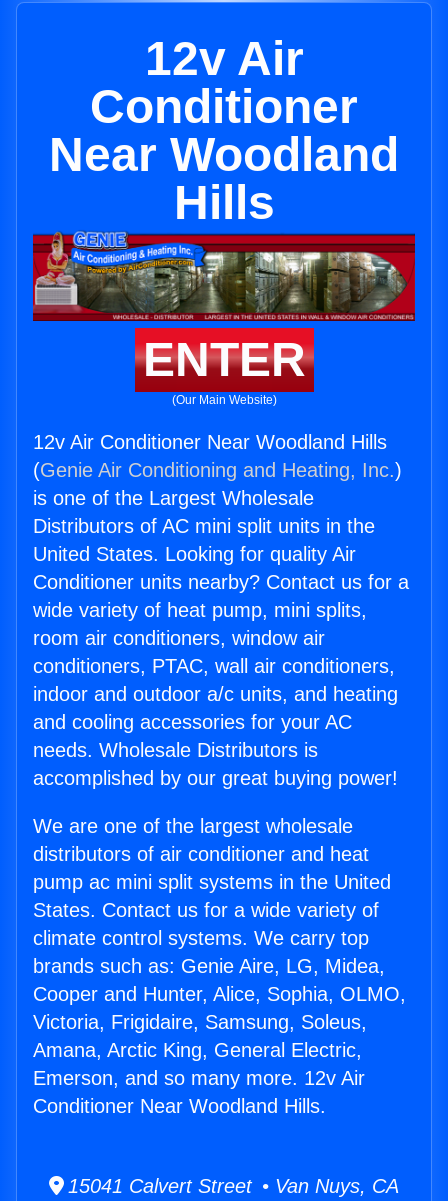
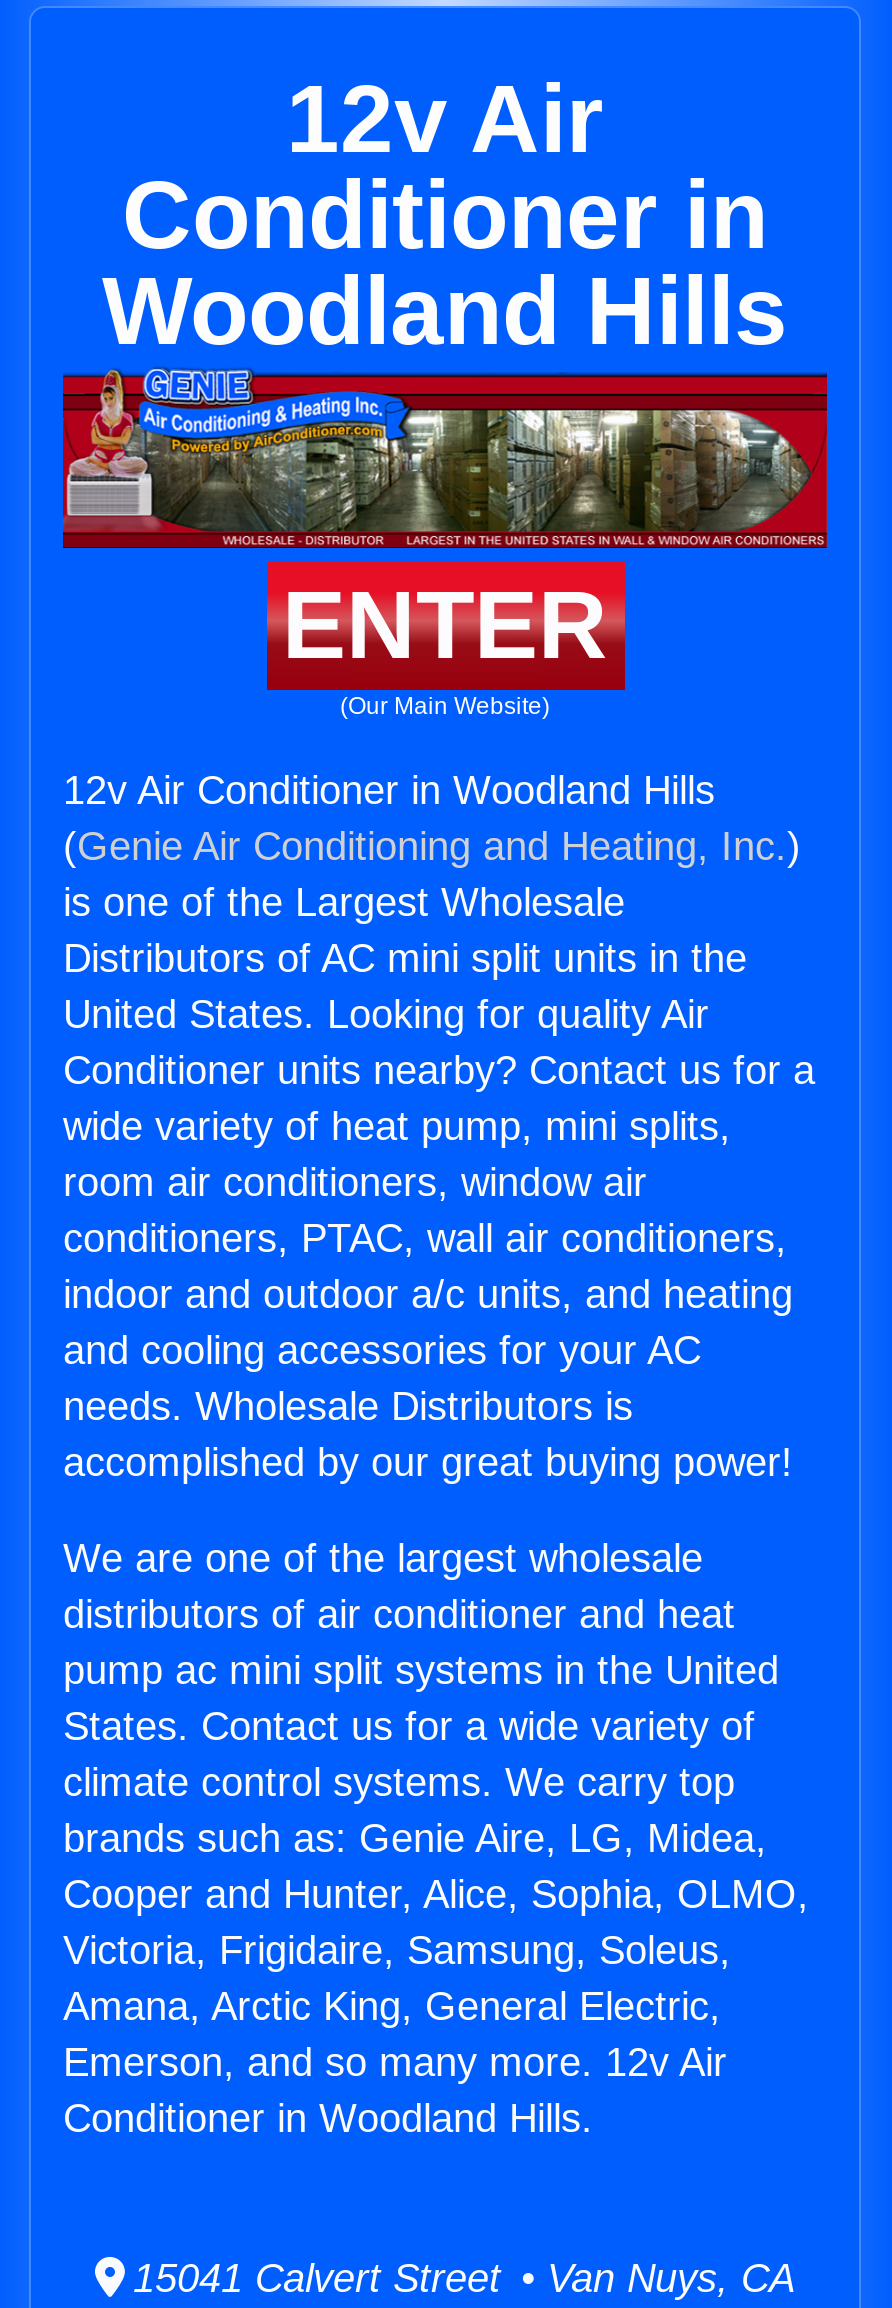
[49,80,399,229] Conditioner | Near Woodland | Hills -> [102,162,788,364] Conditioner in | Woodland Hills
[33,431,387,453] 12v Air Conditioner Near Woodland Hills -> [63,768,715,812] 12v Air Conditioner in Woodland Hills
[33,1095,326,1117] Conditioner Near Woodland Hills. -> [63,2096,593,2140] Conditioner in Woodland Hills.

